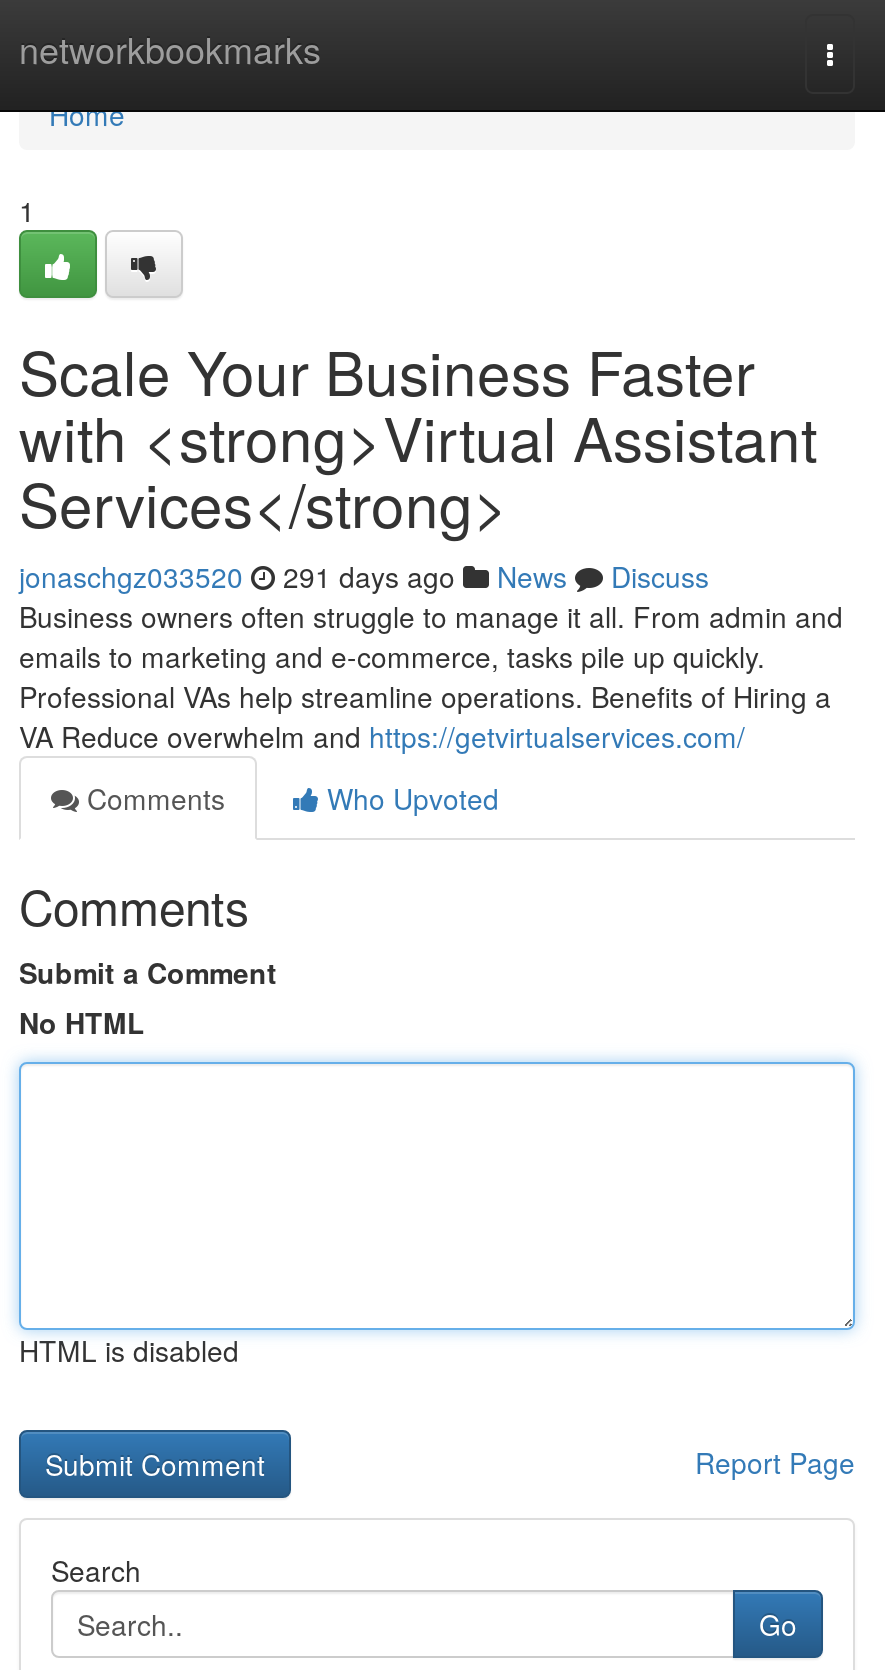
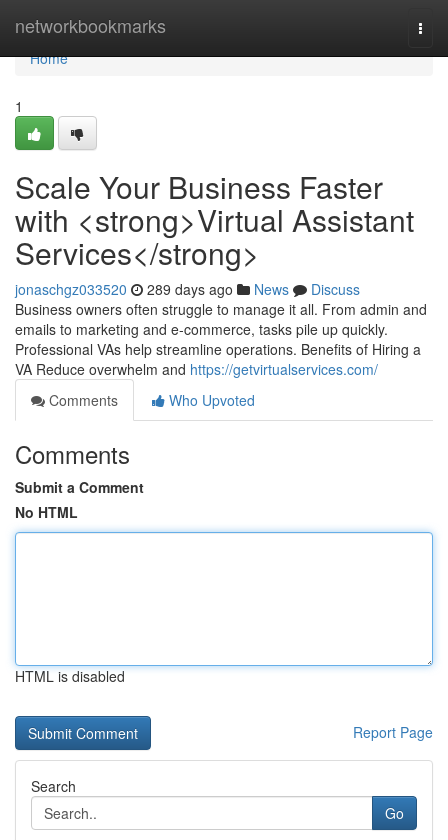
[19,556,709,596] jonaschgz033520 291 days ago News Discuss -> [15,279,360,299] jonaschgz033520 289 days ago News Discuss

